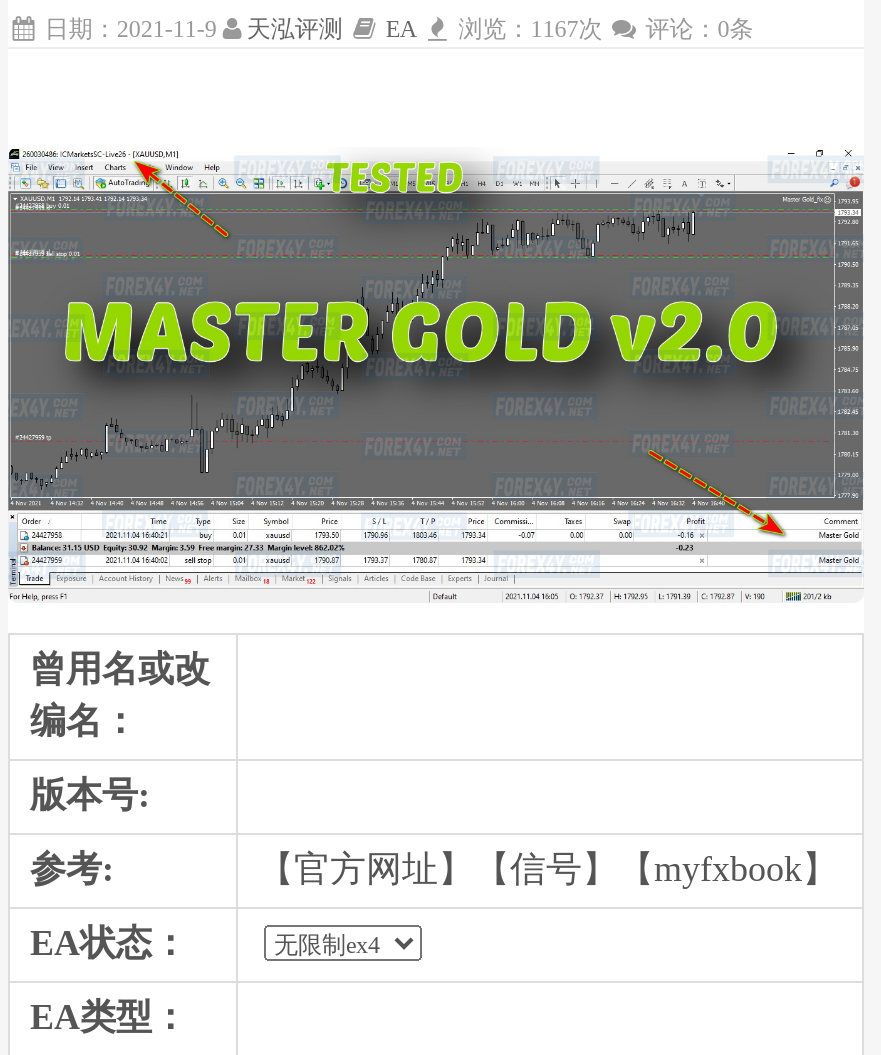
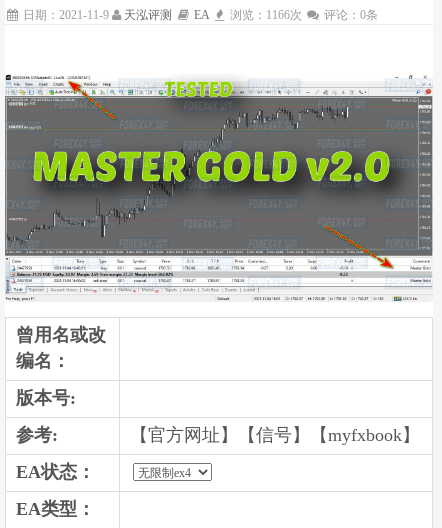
[39,15,753,43] 日期：2021-11-9 天泓评测 EA 浏览：1167次 评论：0条 -> [20,8,378,22] 日期：2021-11-9 天泓评测 EA 浏览：1166次 评论：0条

